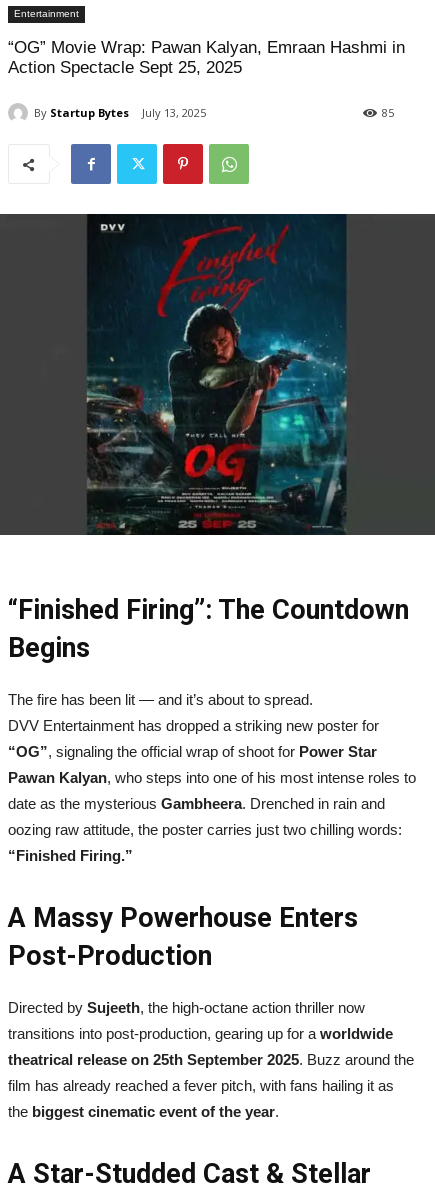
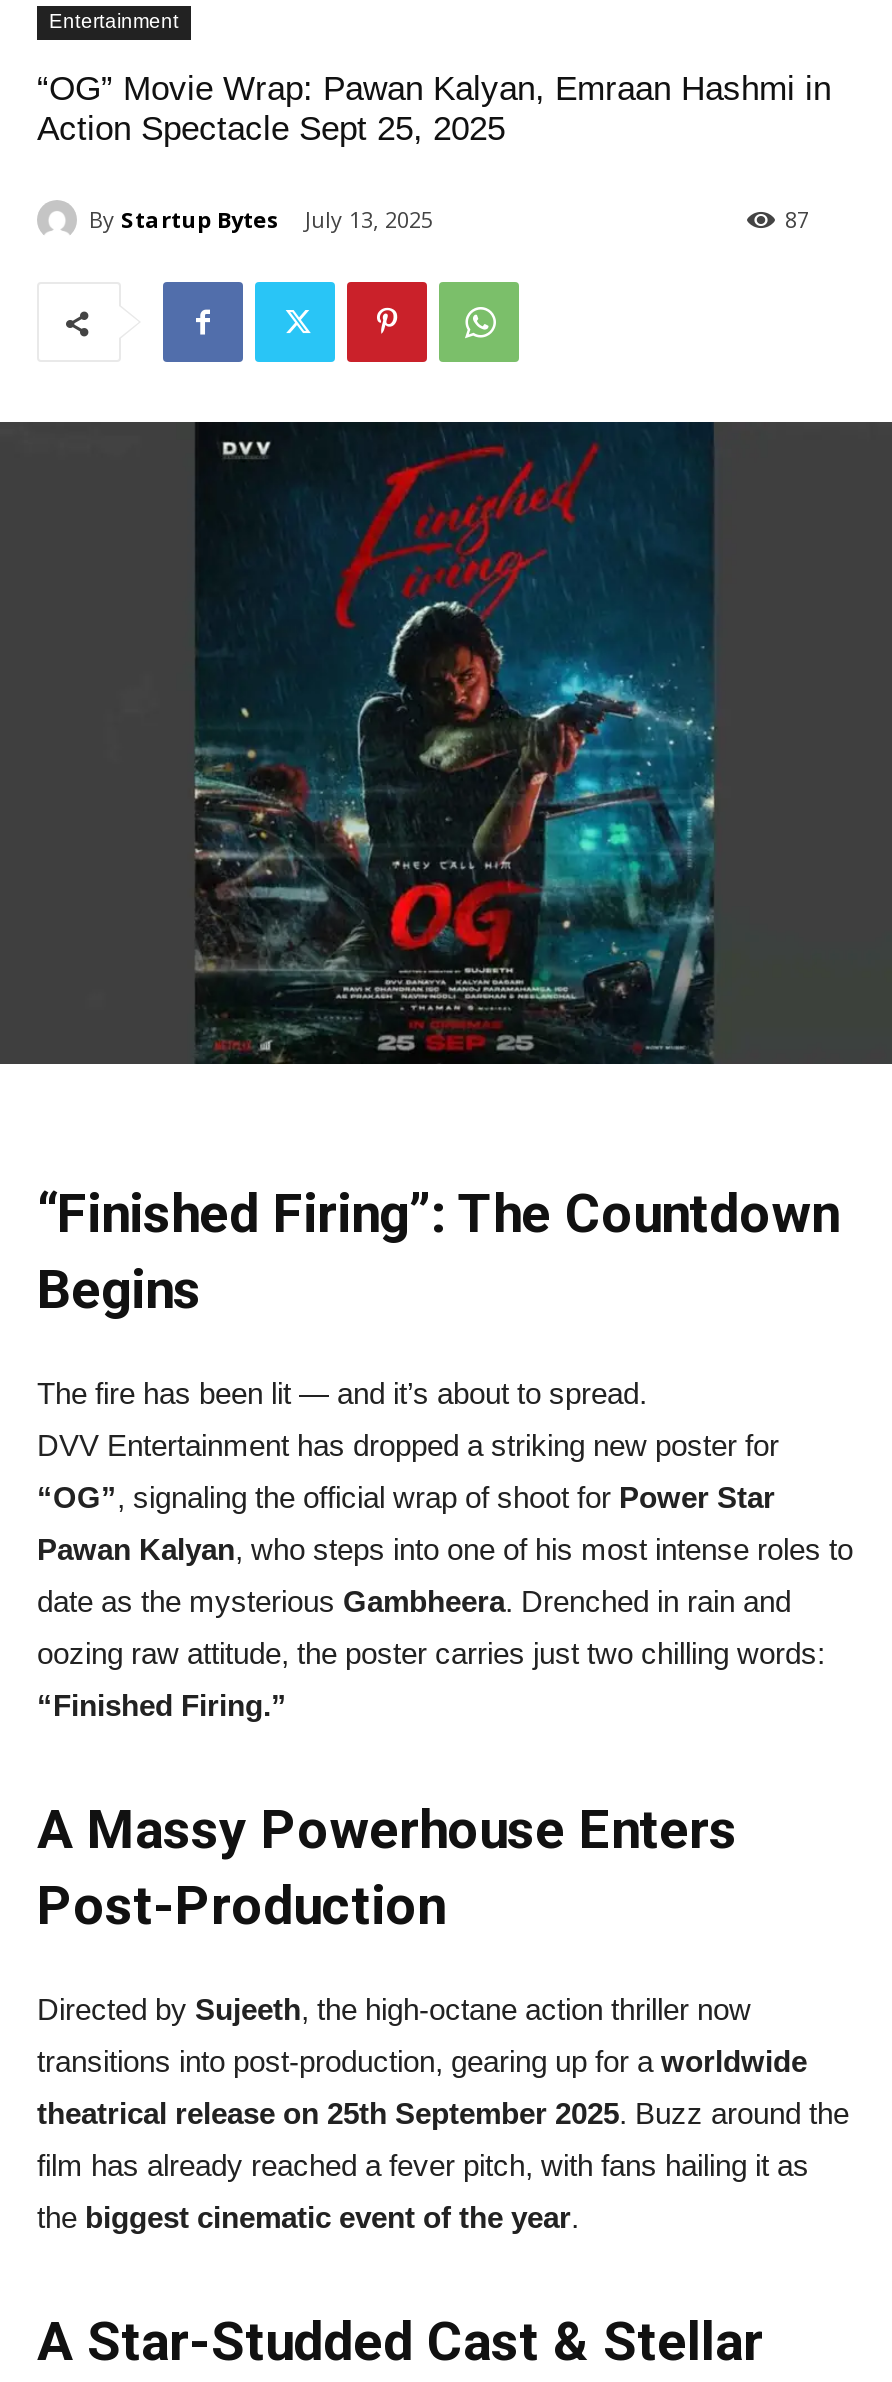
[382,105,394,120] 85 -> [785,204,809,234] 87

